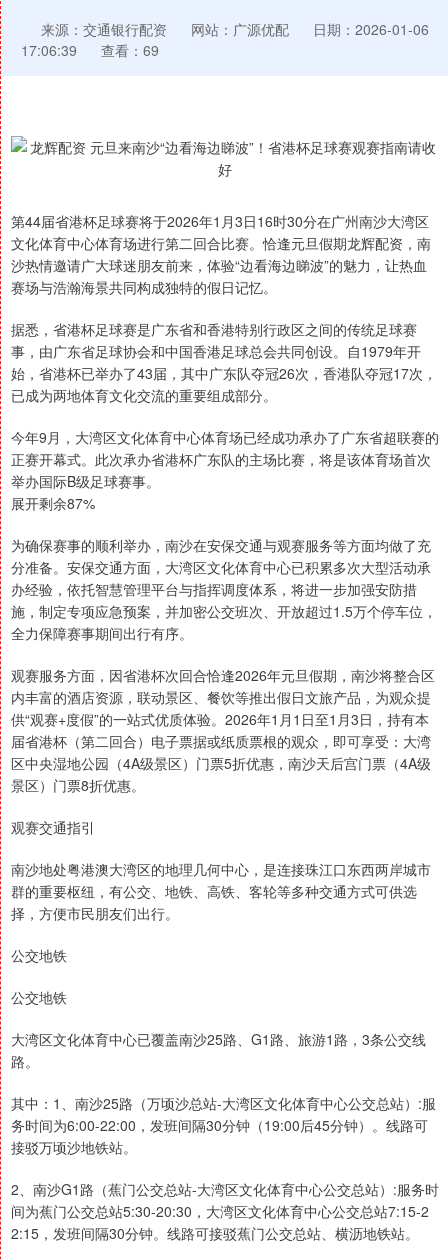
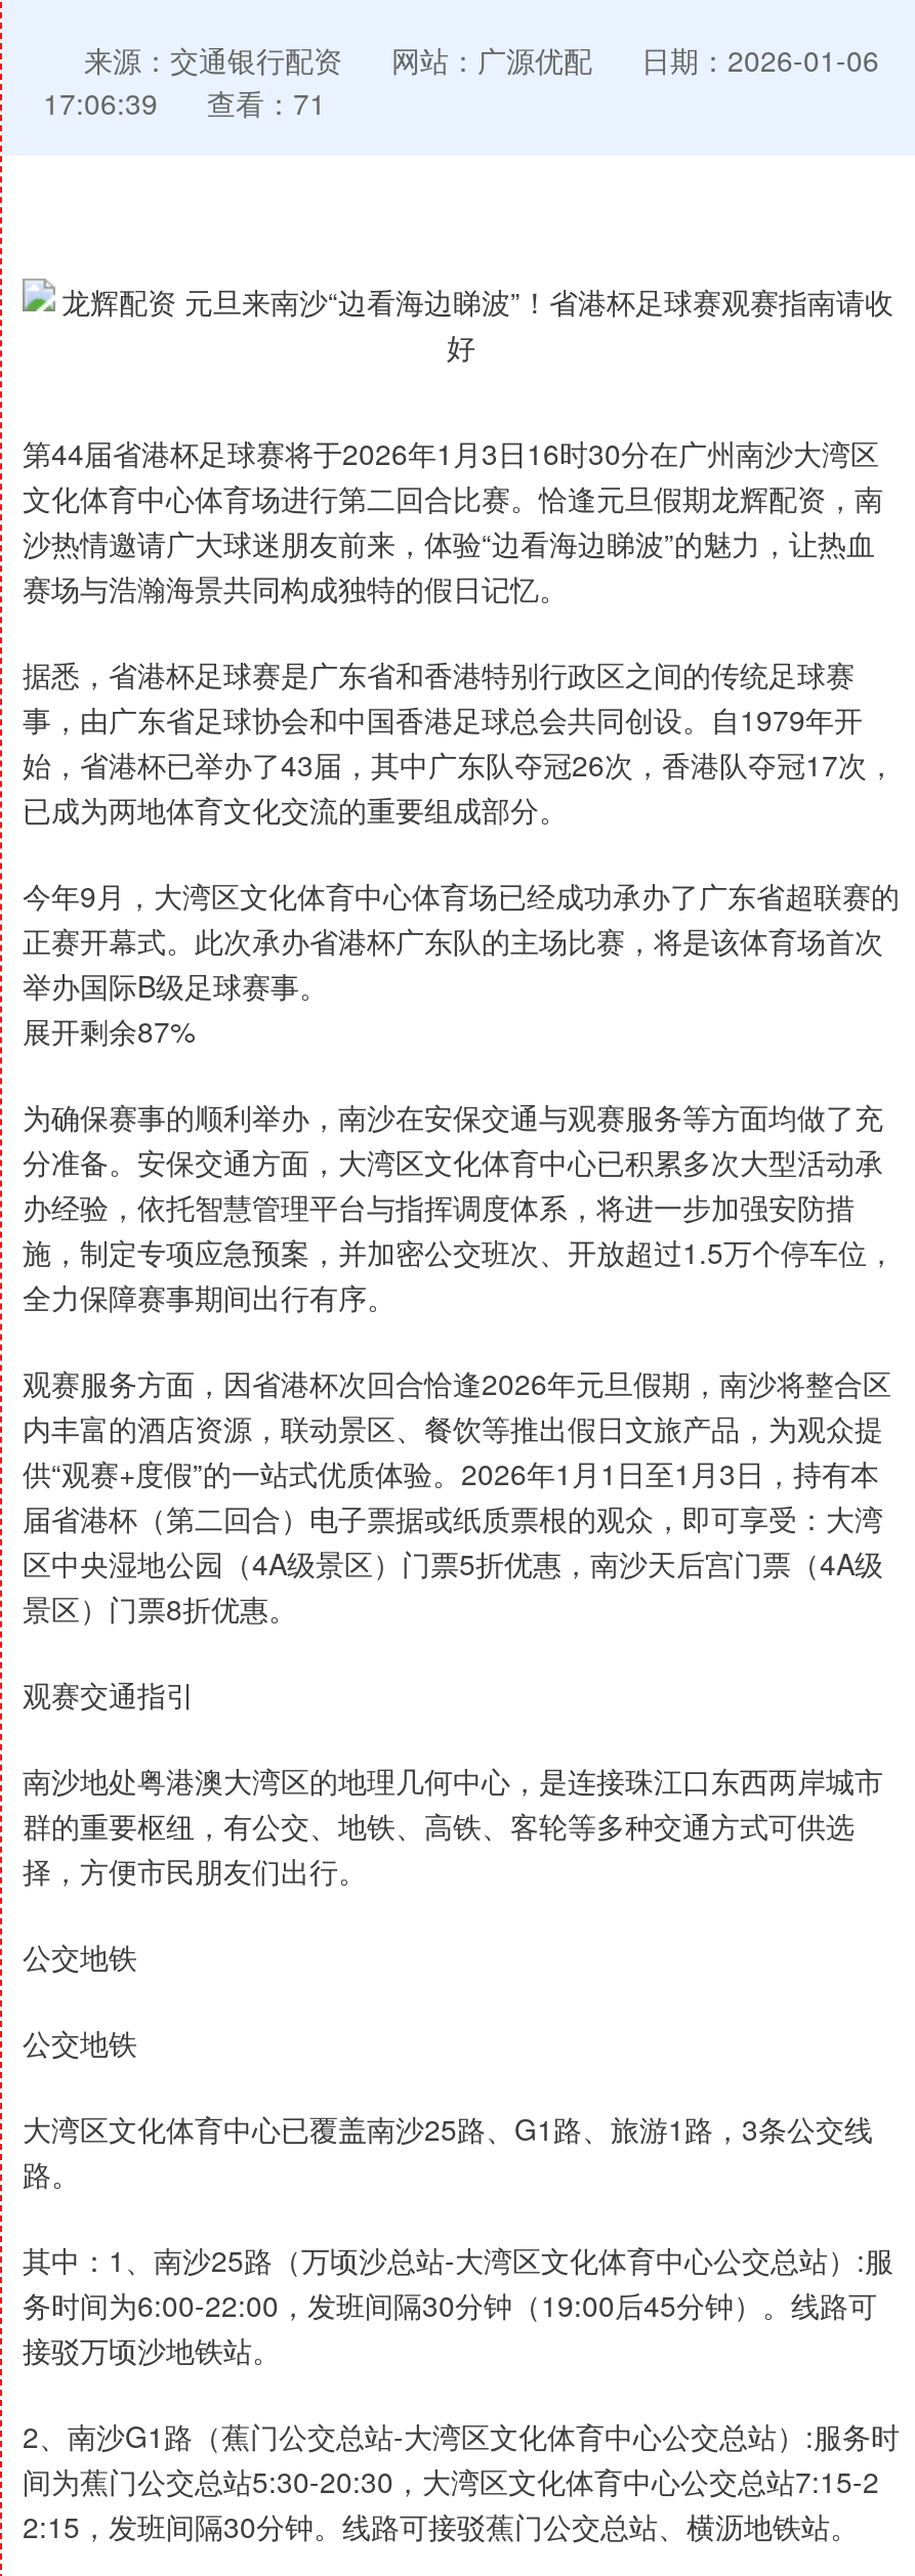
[21,40,159,60] 17:06:39 查看：69 -> [43,82,326,123] 17:06:39 查看：71

